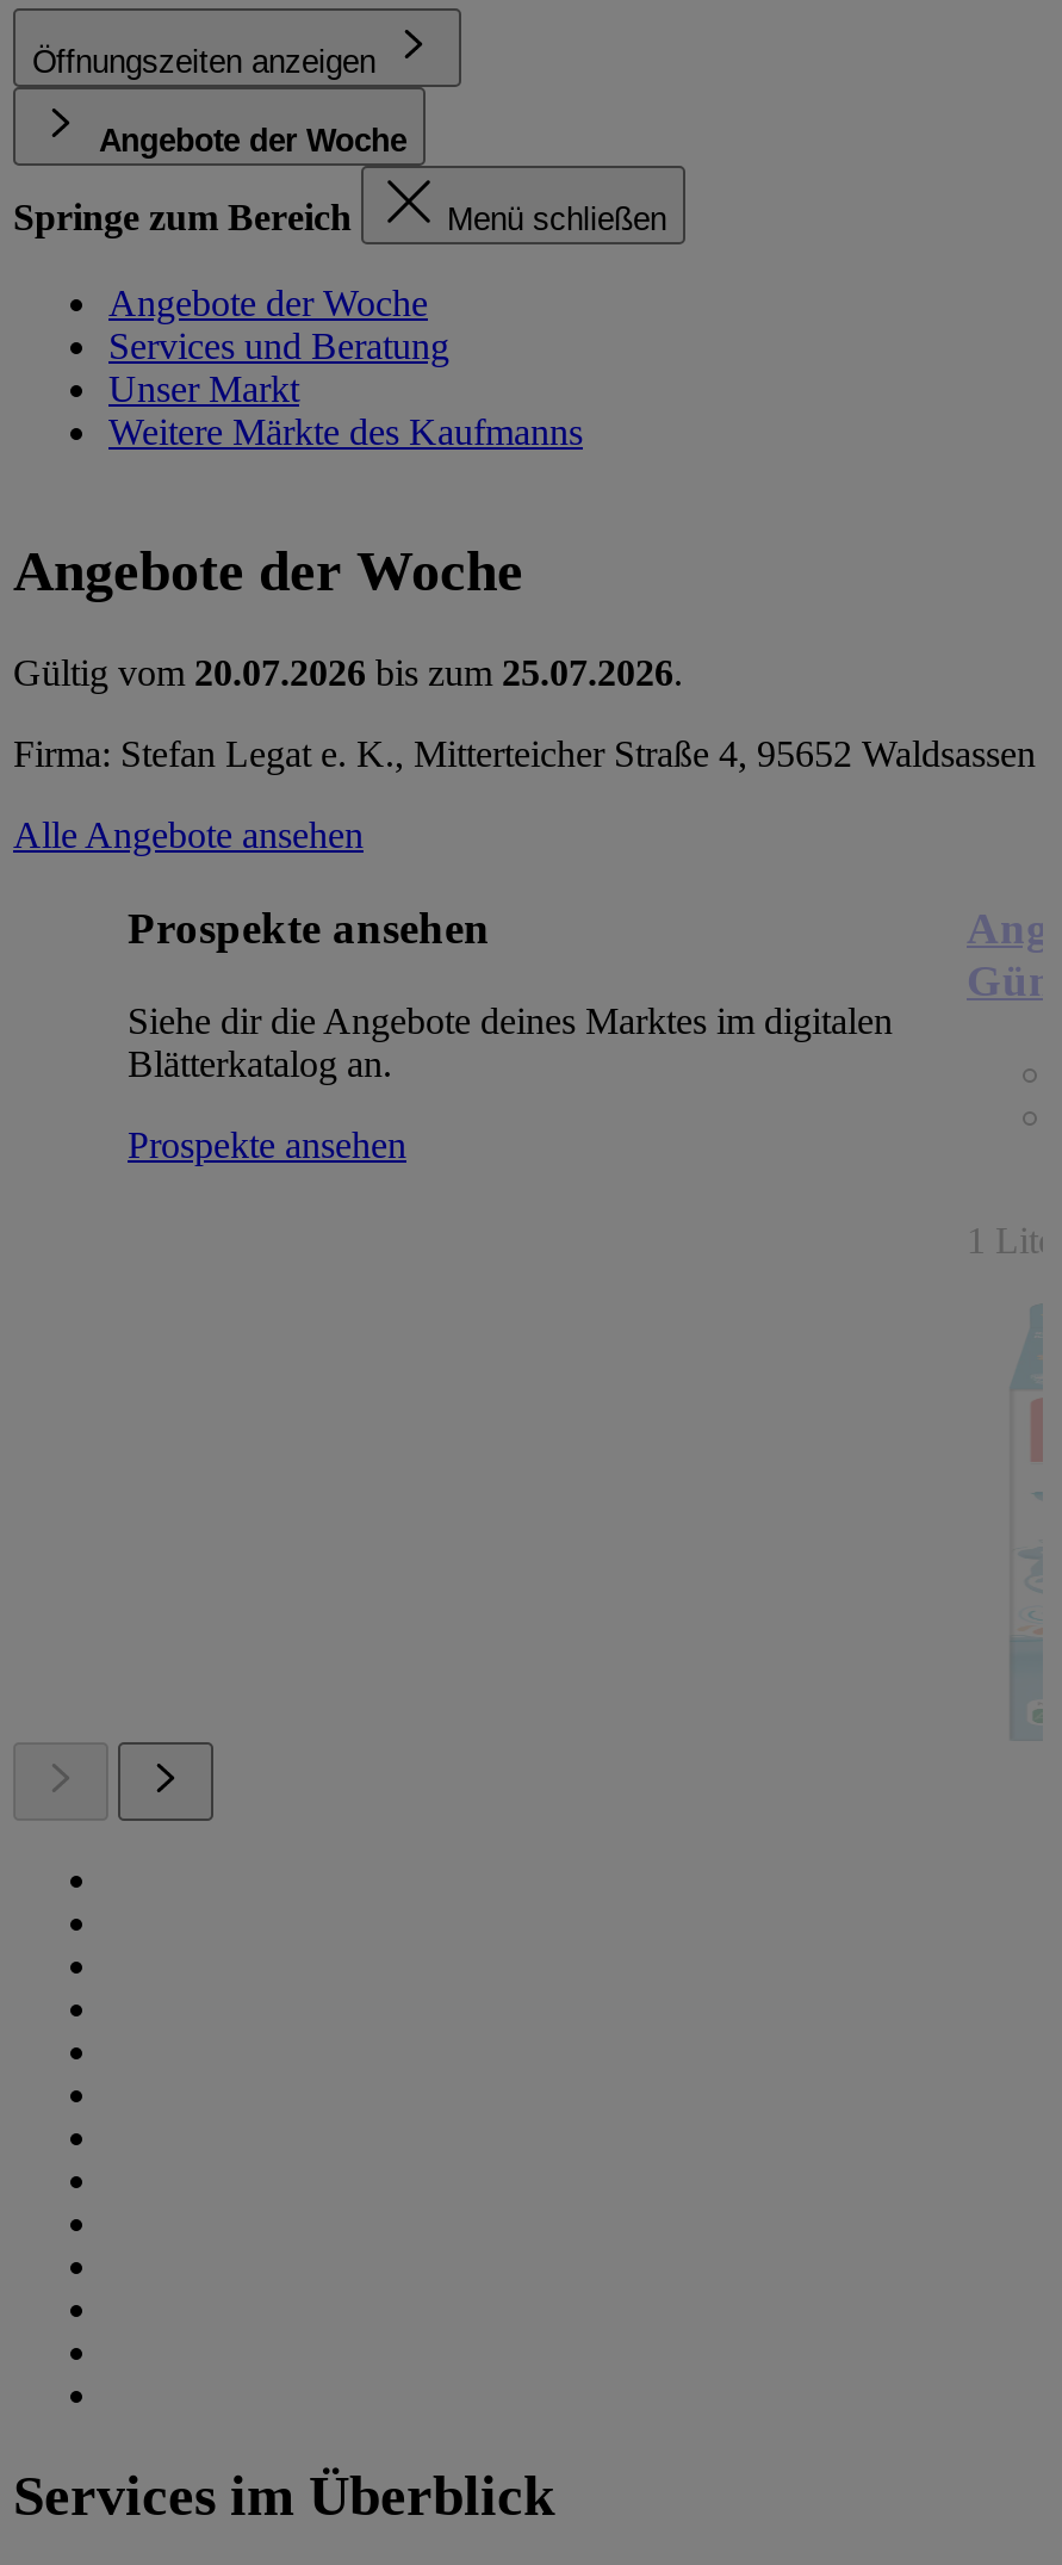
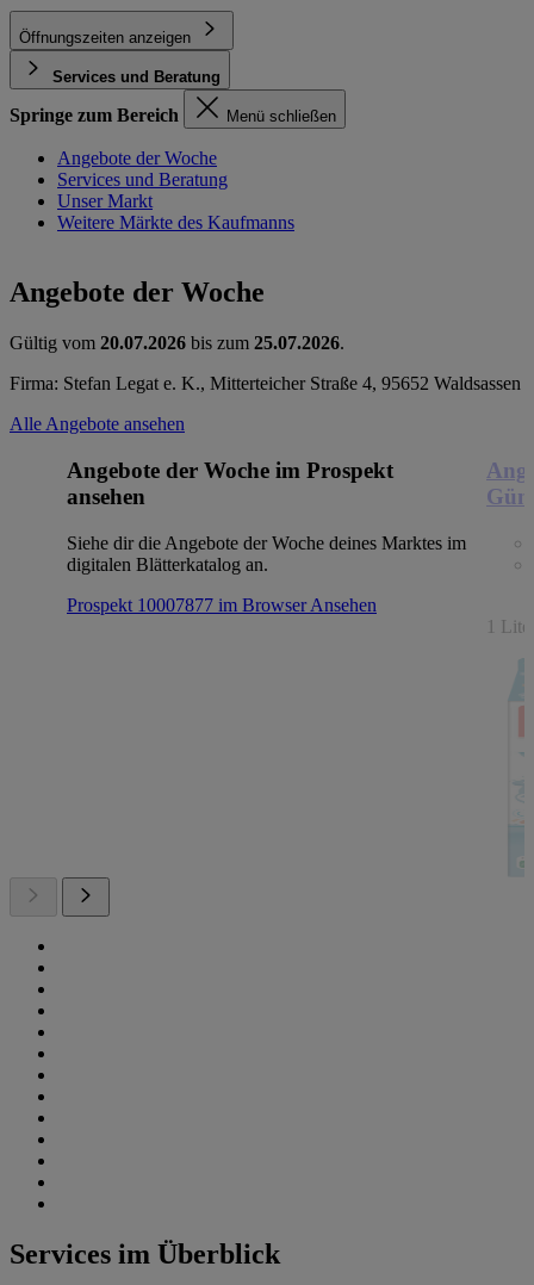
[99,122,406,157] Angebote der Woche -> [52,67,221,85] Services und Beratung
[128,903,490,953] Prospekte ansehen -> [67,458,393,509] Angebote der Woche im Prospekt | ansehen
[128,1000,893,1083] Siehe dir die Angebote deines Marktes im digitalen | Blätterkatalog an. -> [67,533,466,574] Siehe dir die Angebote der Woche deines Marktes im | digitalen Blätterkatalog an.
[128,1124,406,1165] Prospekte ansehen -> [67,595,377,615] Prospekt 10007877 im Browser Ansehen

